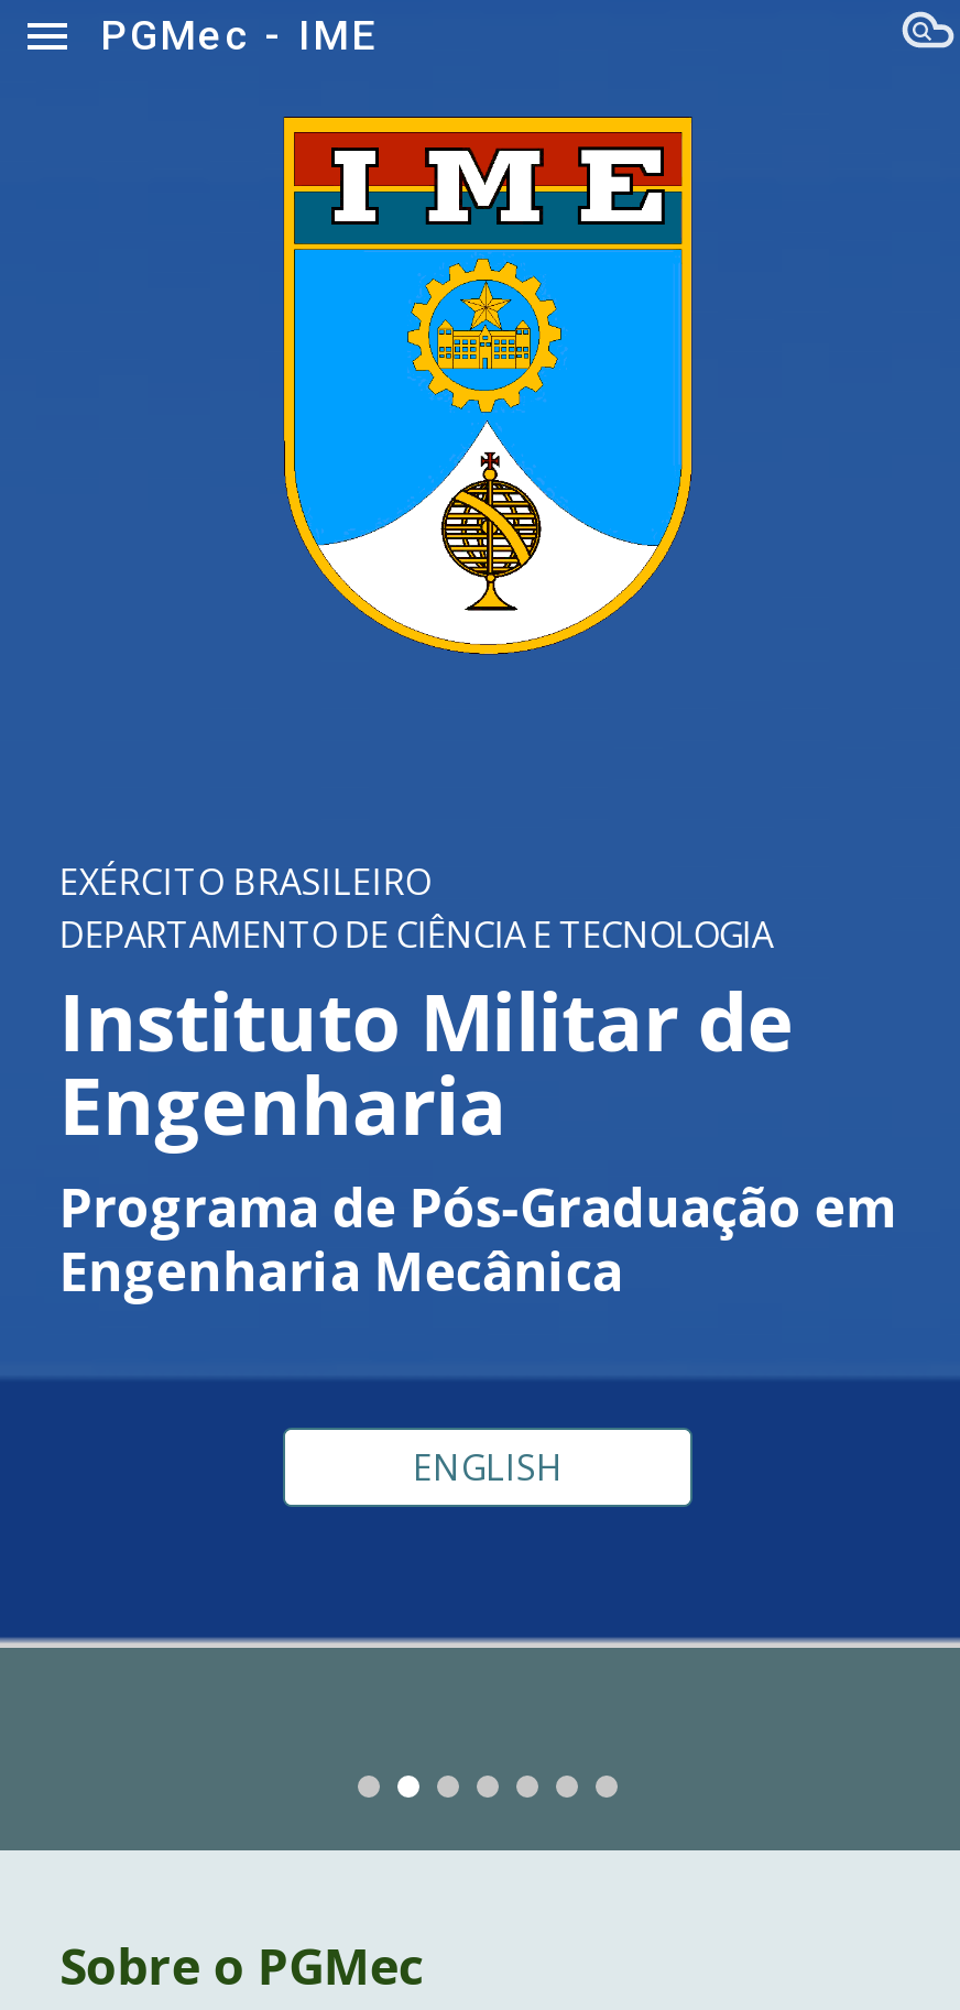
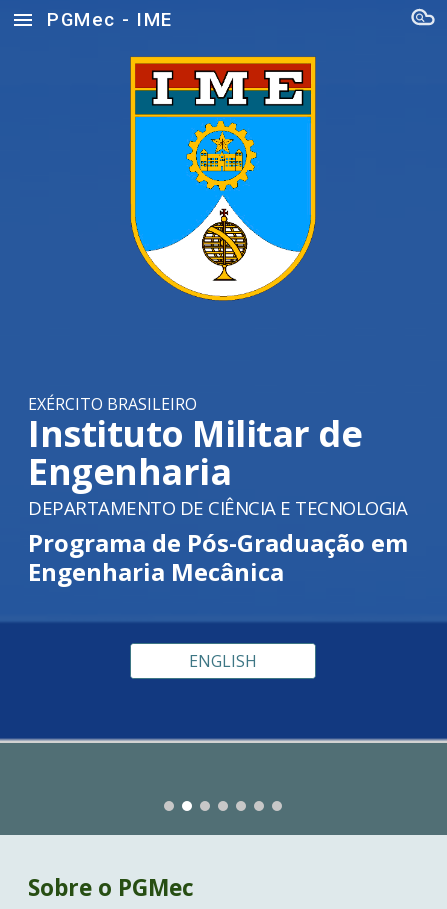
moved [59,910,773,958] -> [28,495,407,520]: DEPARTAMENTO DE CIÊNCIA E TECNOLOGIA
moved [59,967,795,1158] -> [28,409,362,496]: Instituto Militar de | Engenharia

